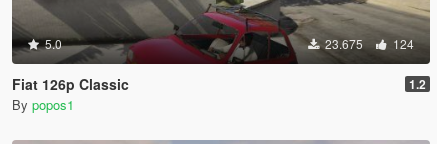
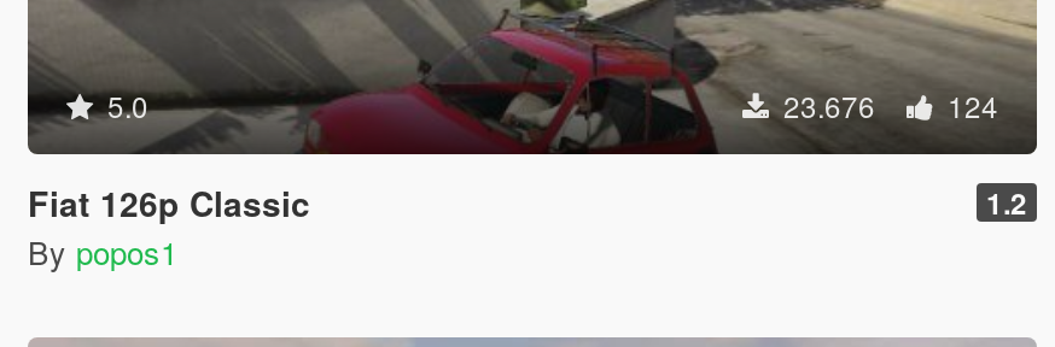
[322,35,414,52] 23.675 124 -> [776,85,998,126] 23.676 124

